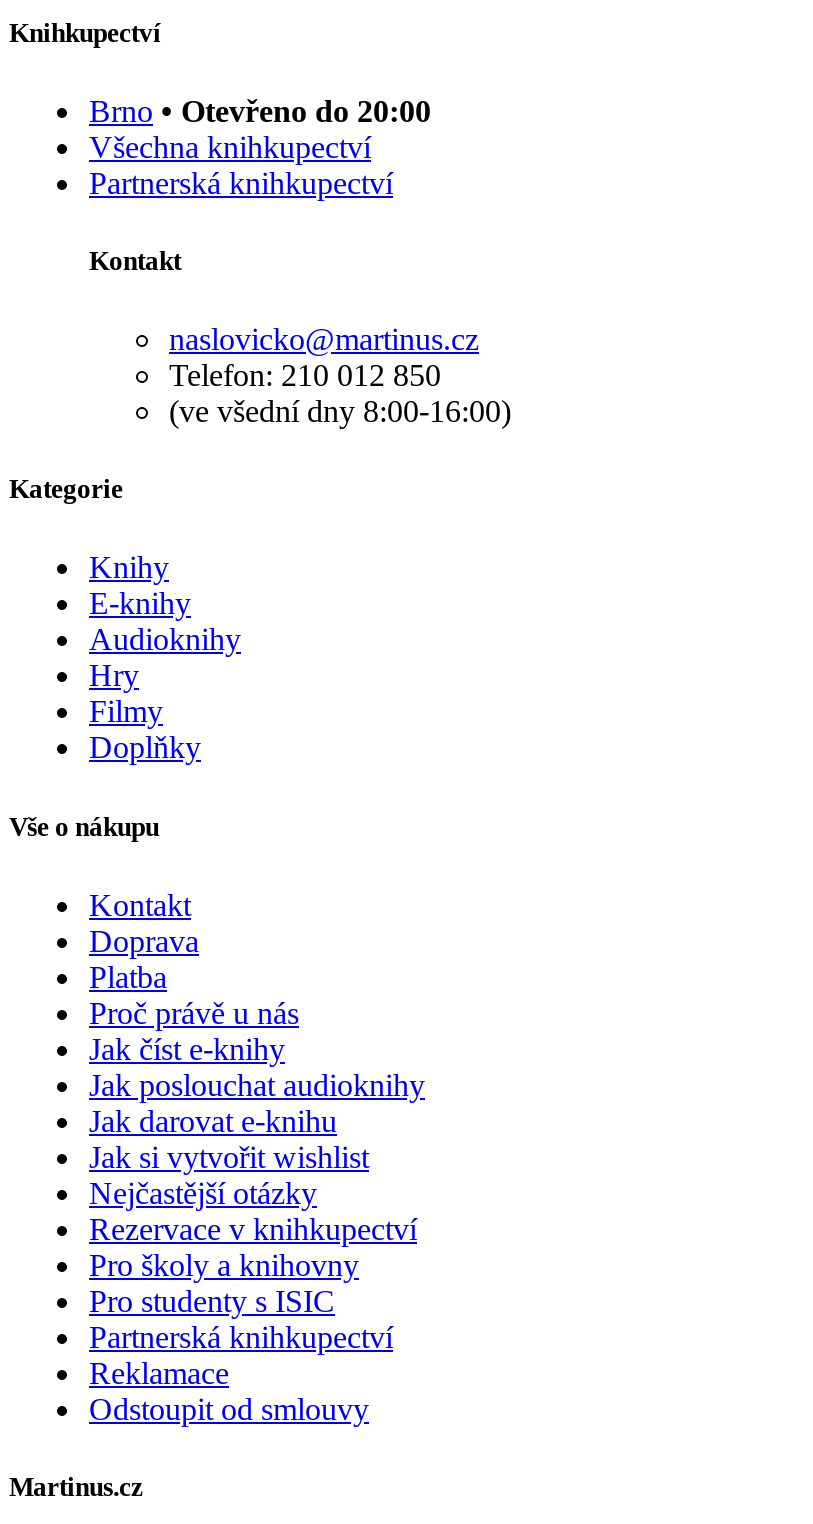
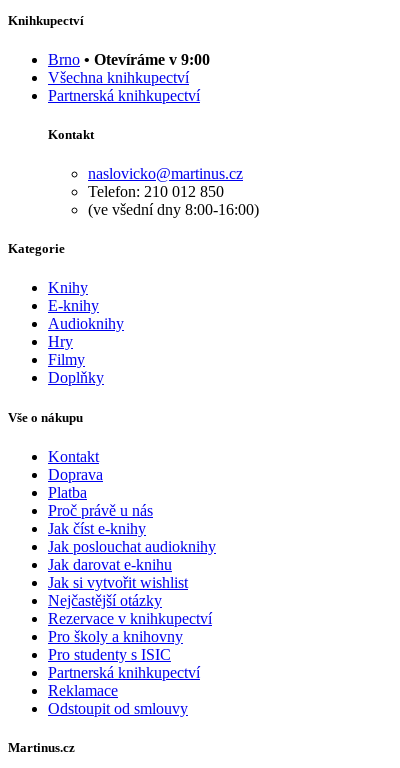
[89,93,431,127] Brno • Otevřeno do 20:00 -> [48,51,210,68] Brno • Otevíráme v 9:00

